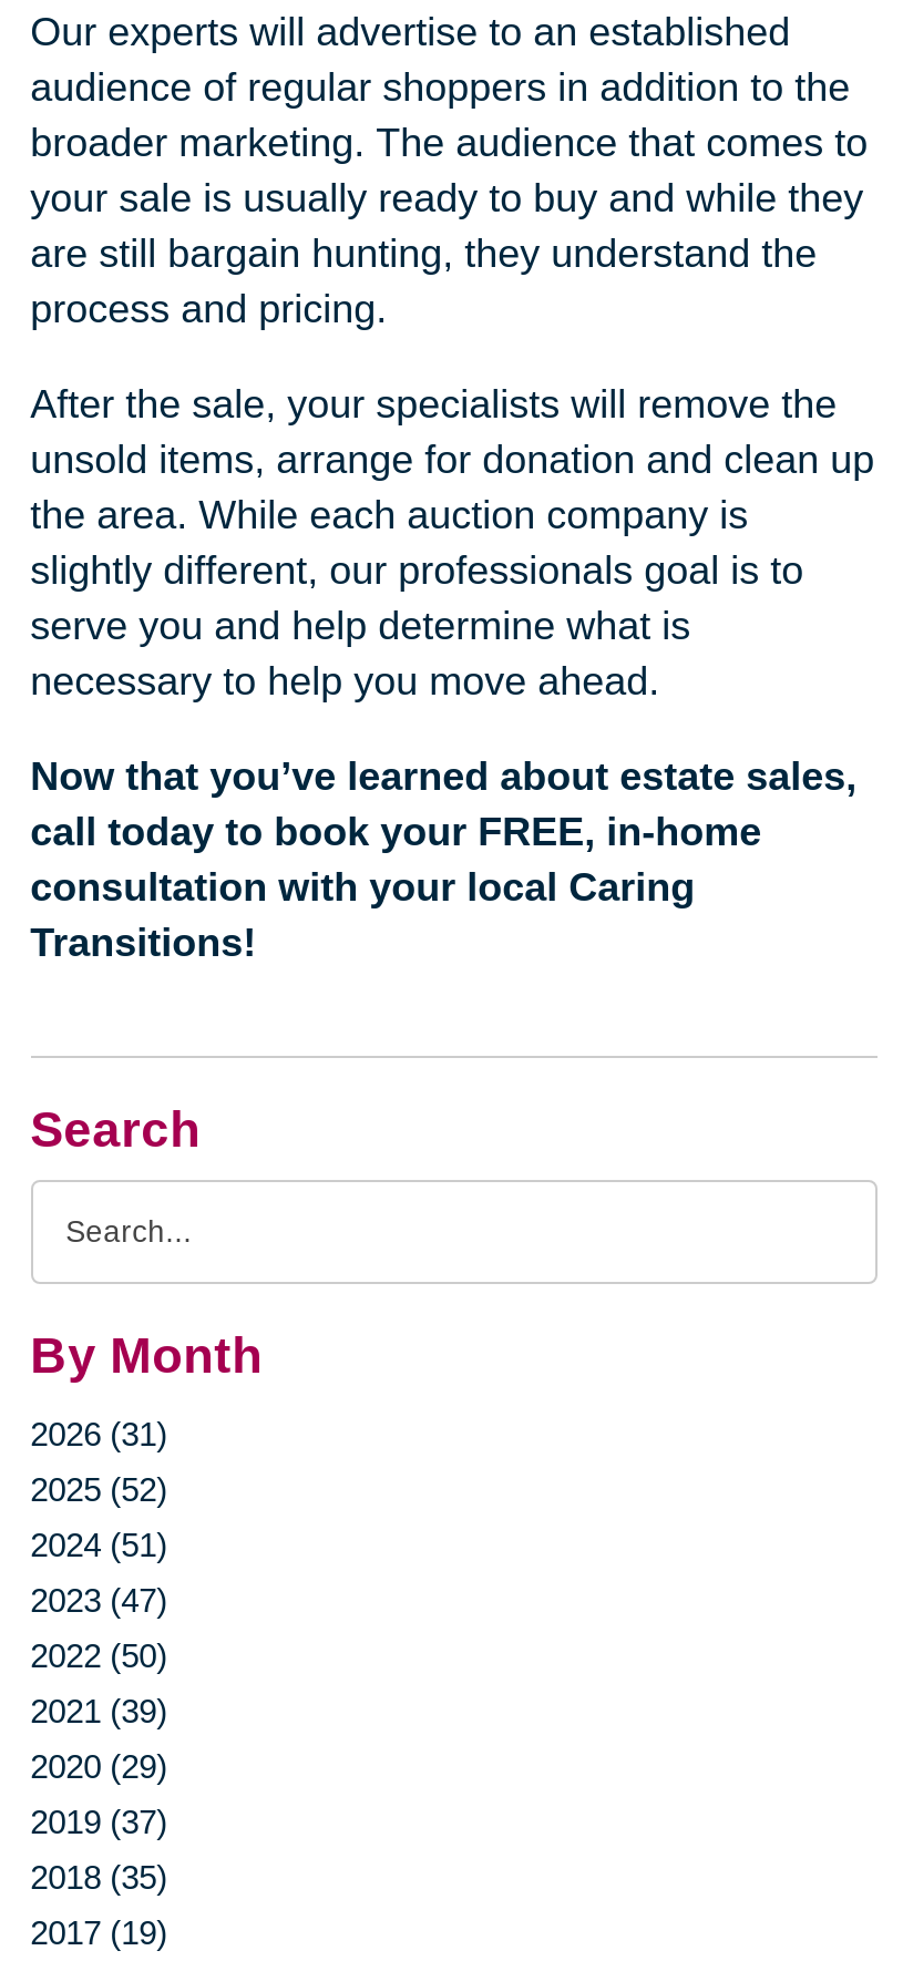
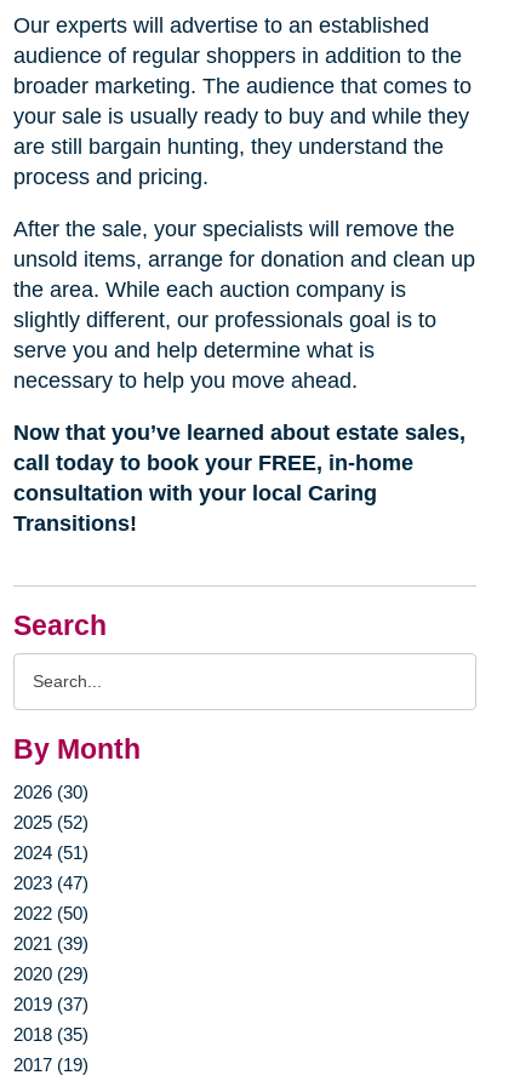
[30,1415,168,1452] 2026 (31) -> [13,782,88,802] 2026 (30)

